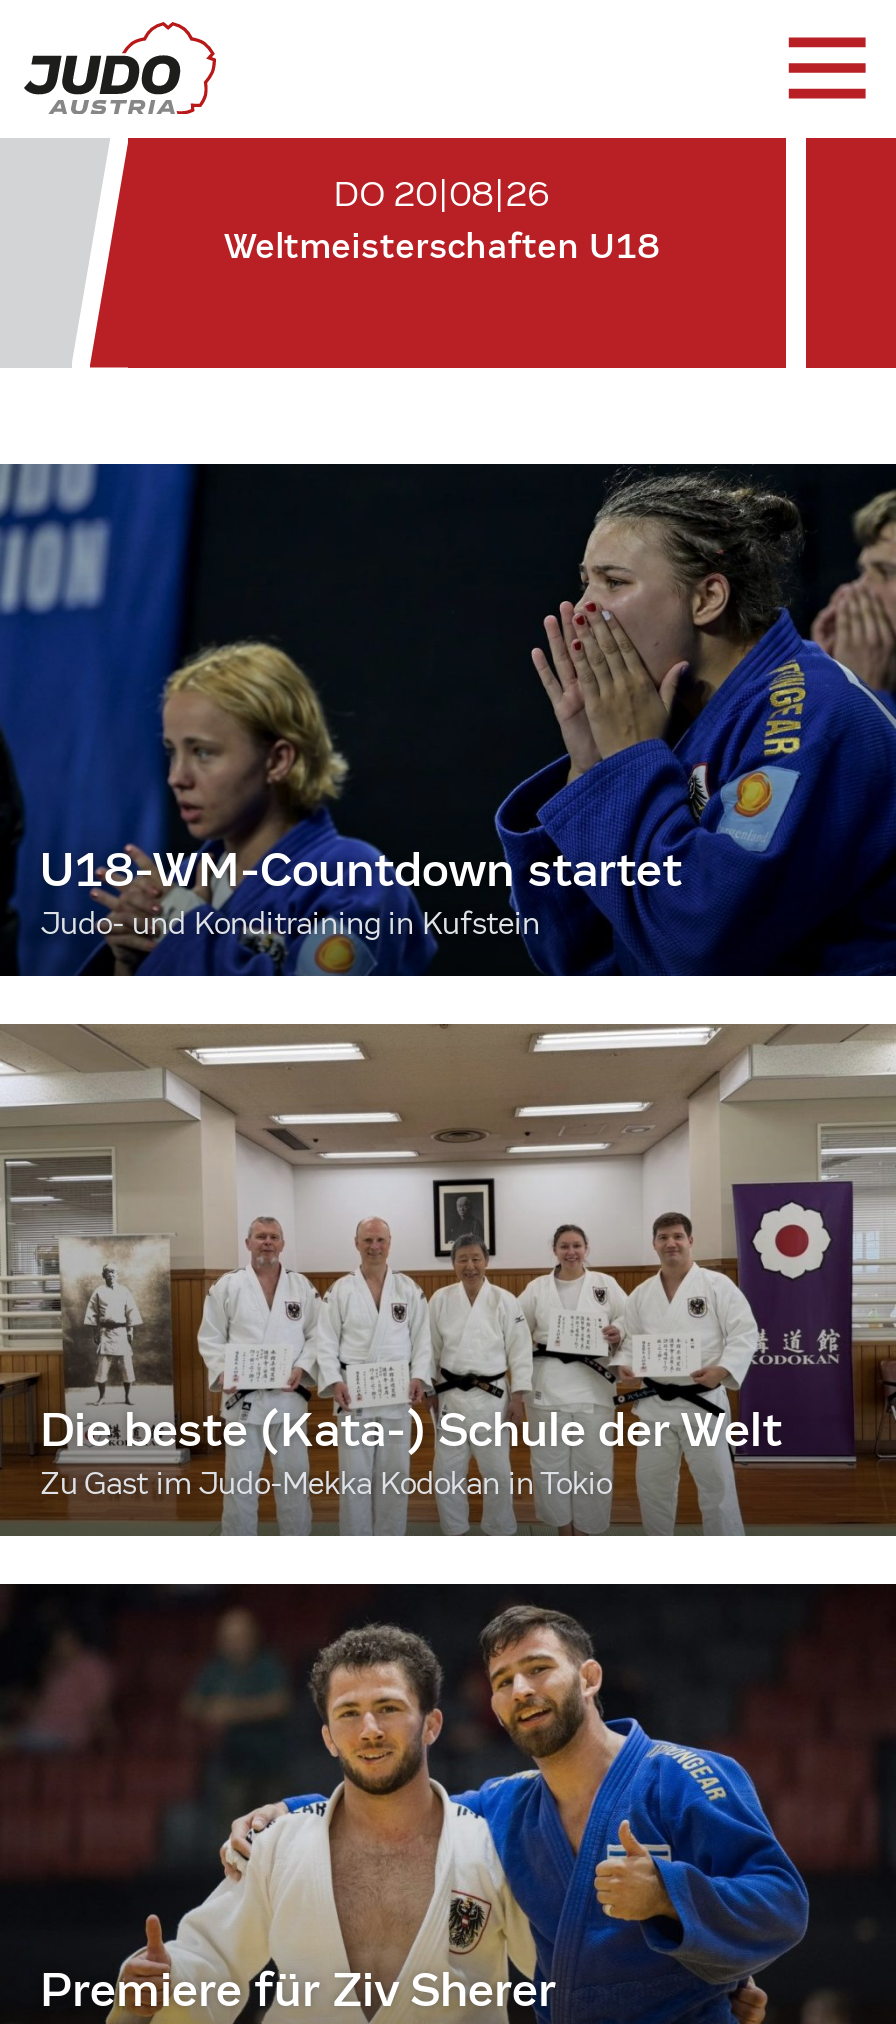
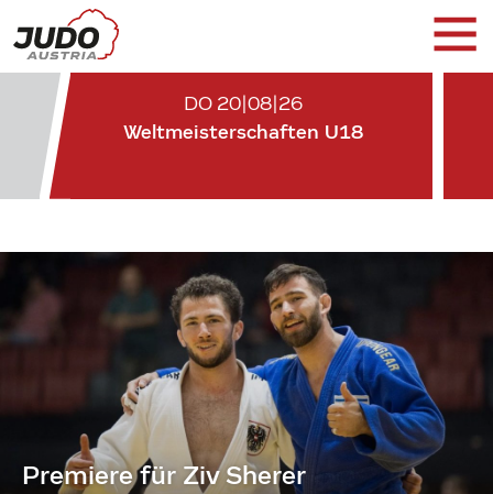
[6,462,890,978] [image] | U18-WM-Countdown startet | Judo- und Konditraining in Kufstein -> none
[6,1022,890,1538] [image] | Die beste (Kata-) Schule der Welt | Zu Gast im Judo-Mekka Kodokan in Tokio -> none

